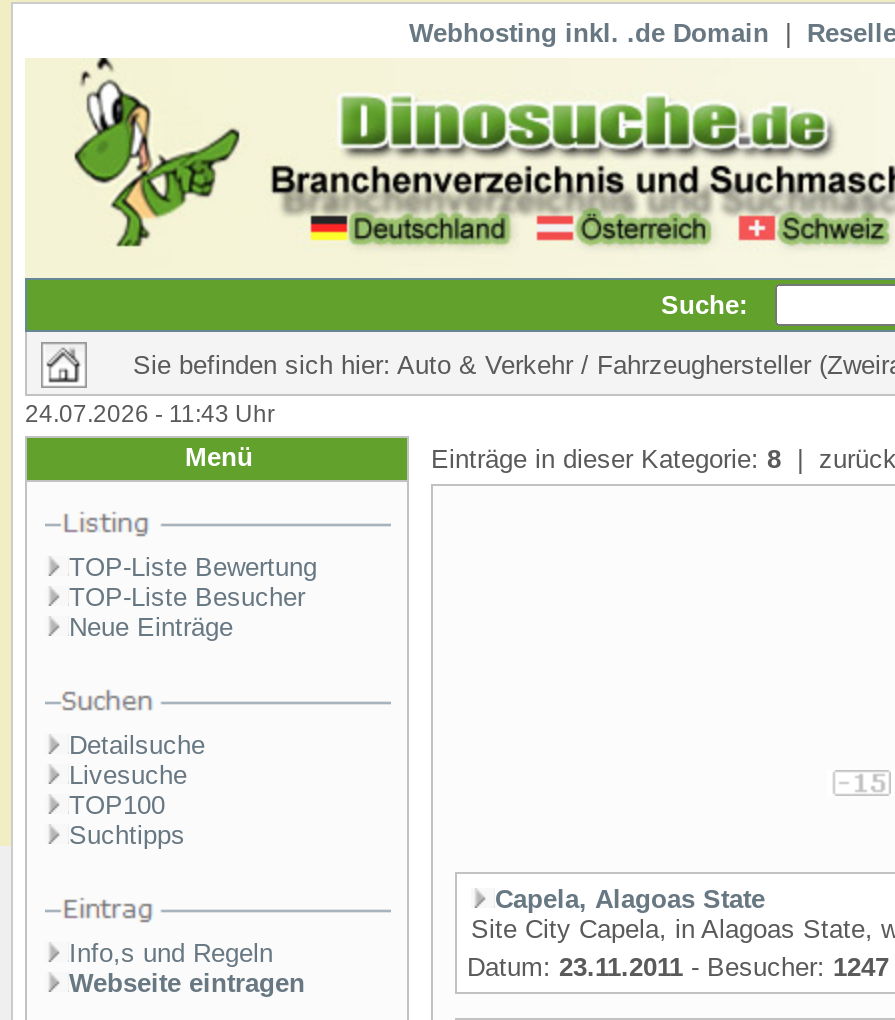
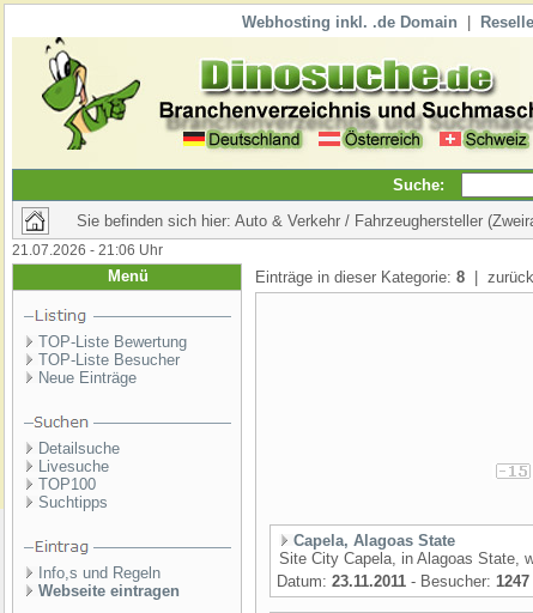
[25,400,275,428] 24.07.2026 - 11:43 Uhr -> [12,242,163,259] 21.07.2026 - 21:06 Uhr

